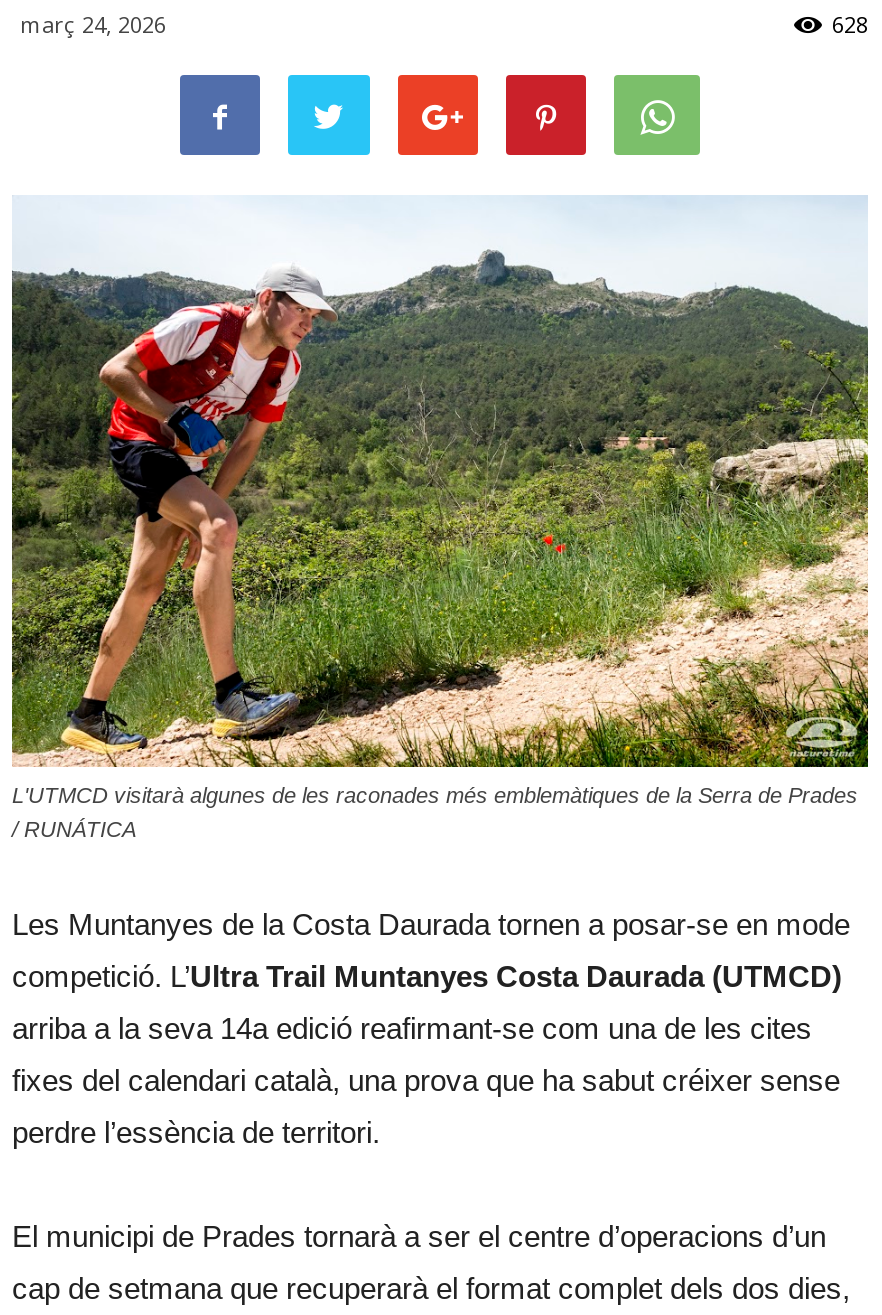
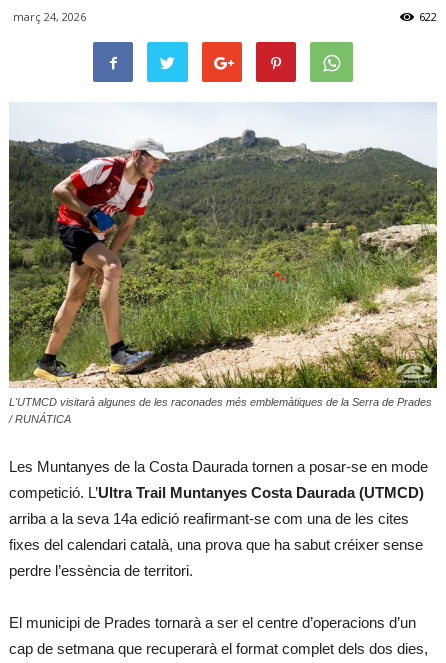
[832,9,868,39] 628 -> [419,9,437,24] 622

